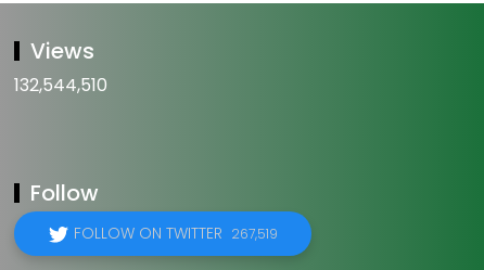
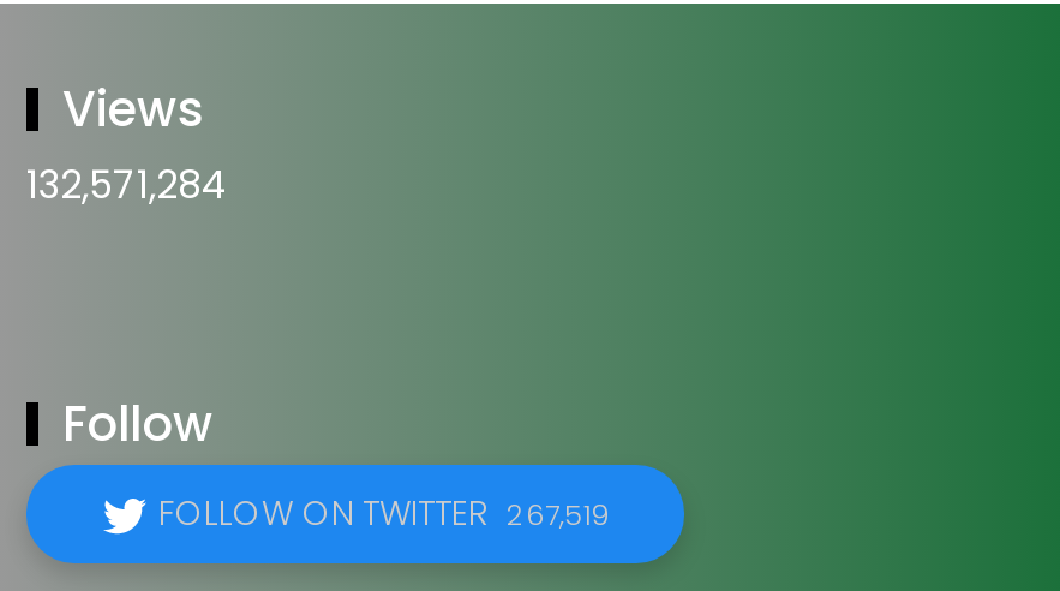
[14,73,107,98] 132,544,510 -> [26,158,228,213] 132,571,284

